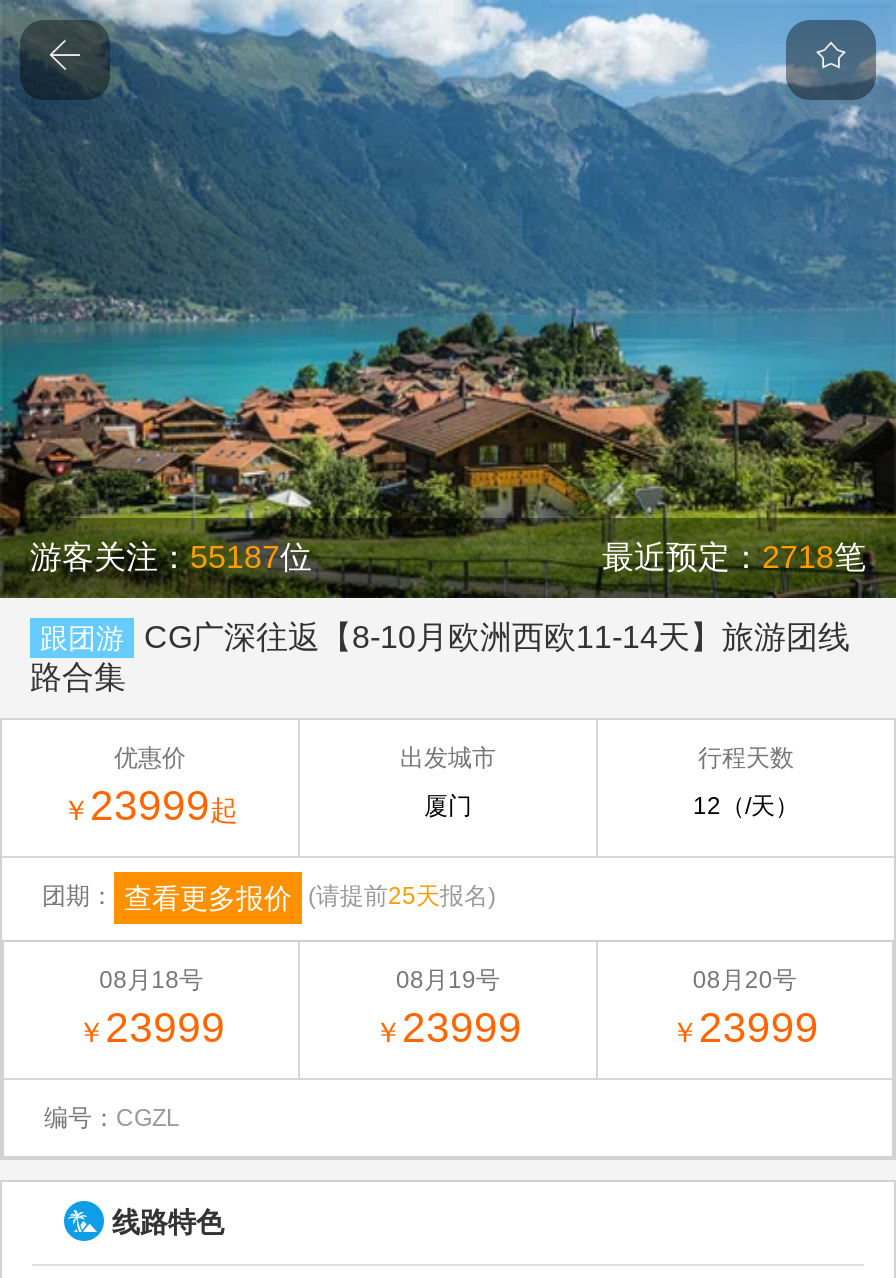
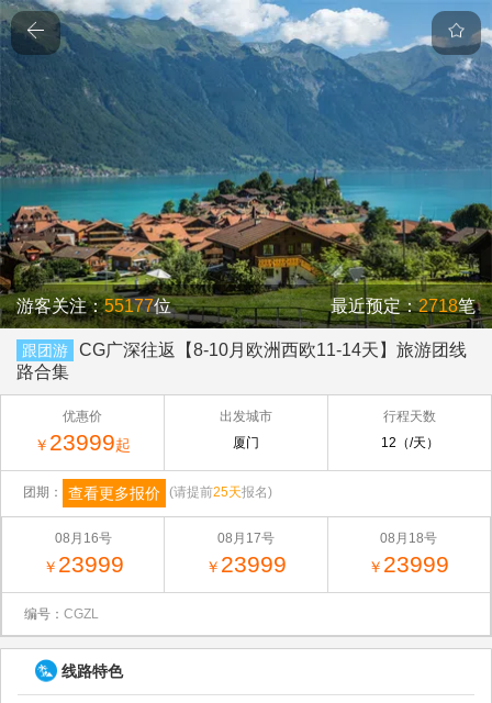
[30,539,312,573] 游客关注：55187位 -> [16,296,171,315] 游客关注：55177位
[99,965,203,993] 08月18号 -> [55,530,112,546] 08月16号
[396,965,500,993] 08月19号 -> [217,530,275,546] 08月17号
[693,965,797,993] 08月20号 -> [380,530,437,546] 08月18号

